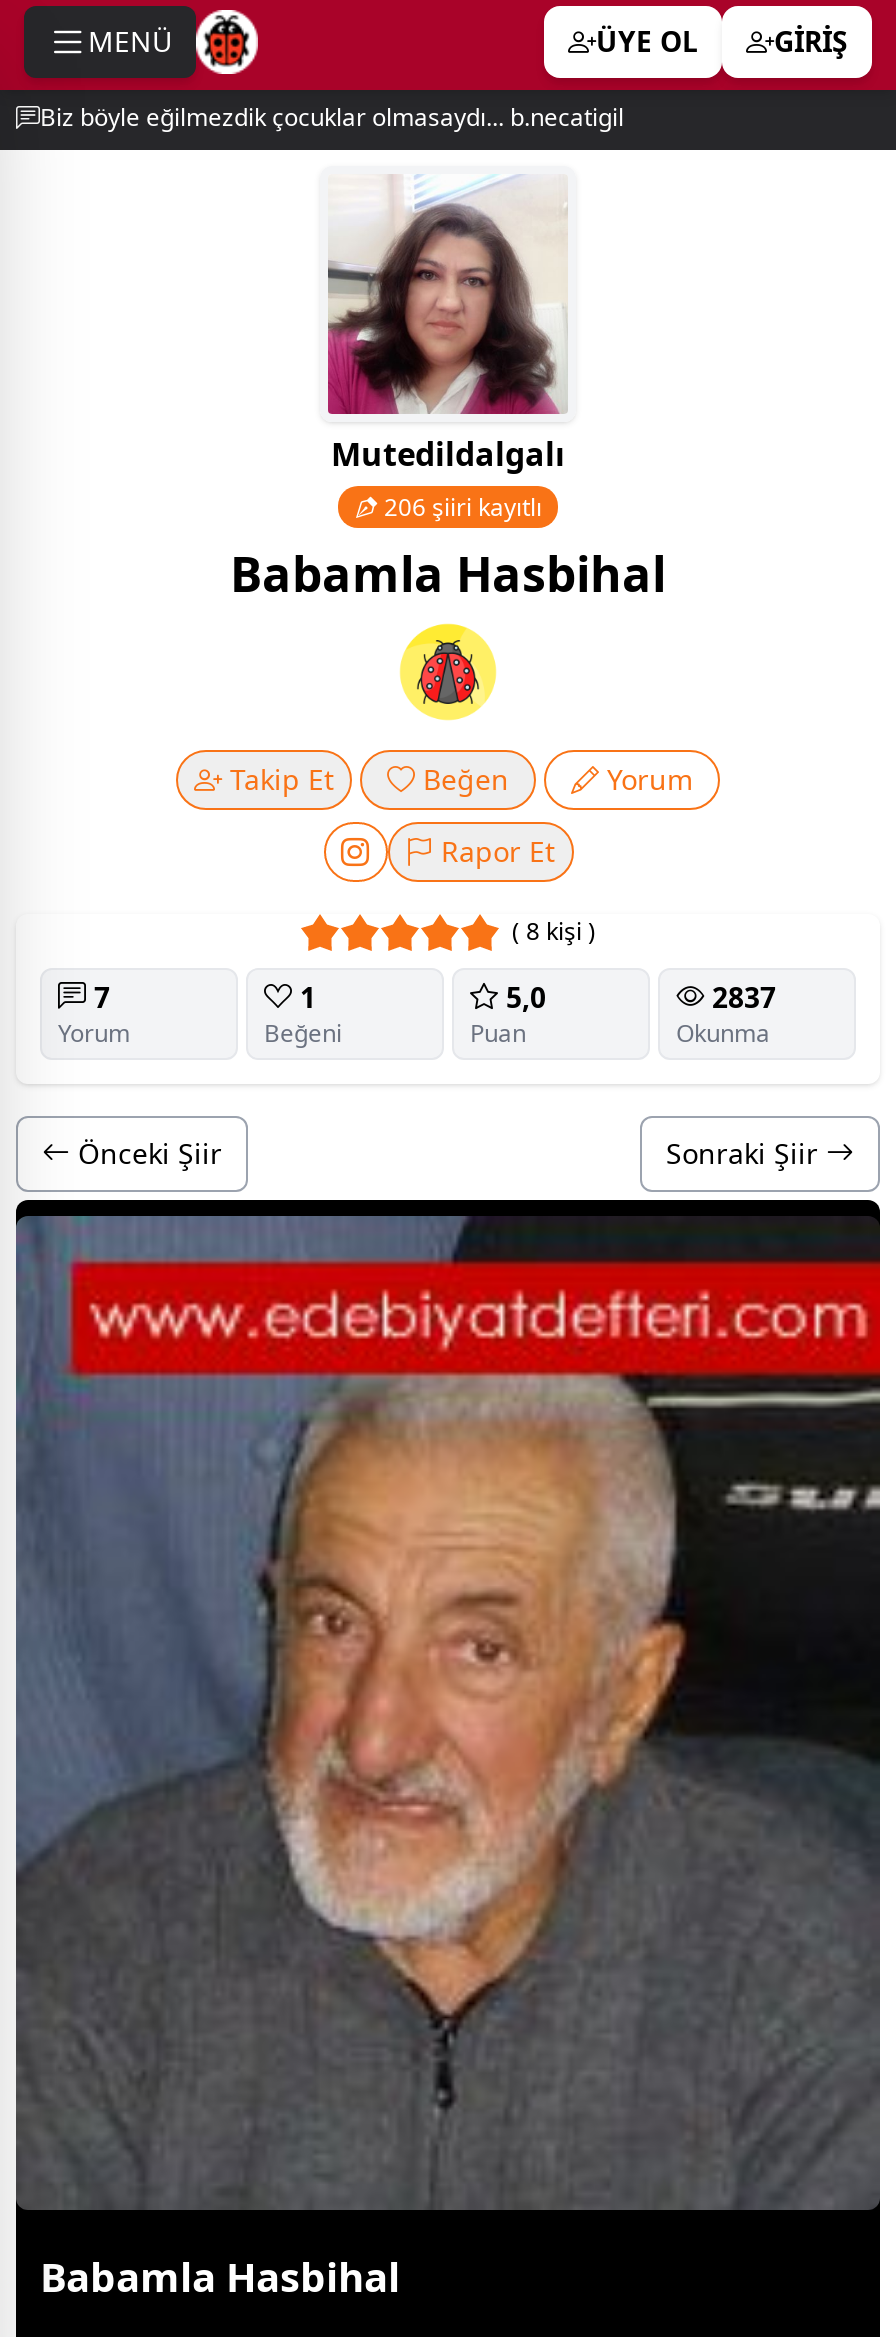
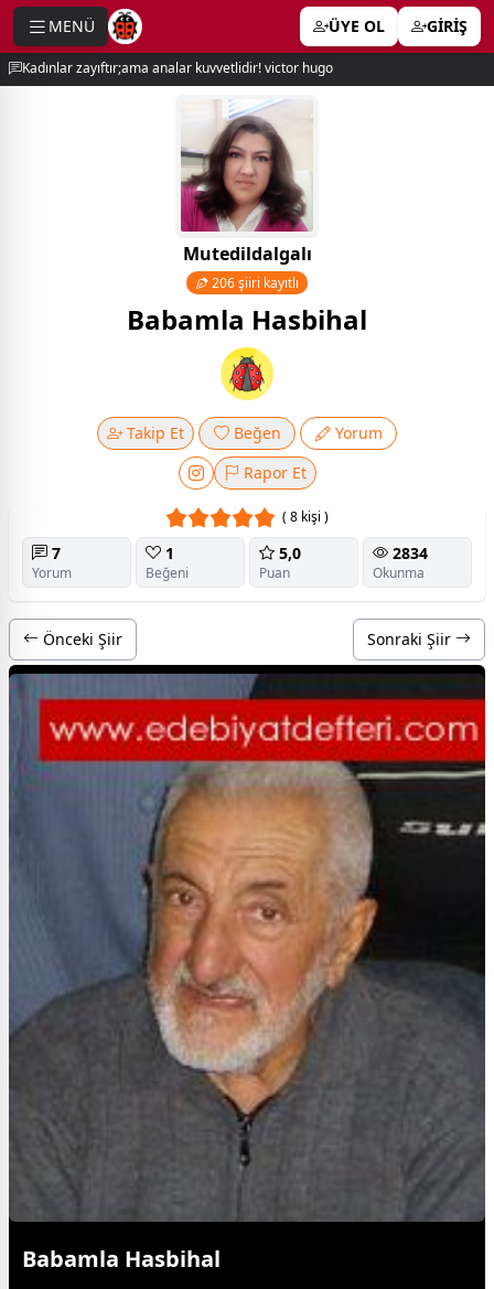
[40,100,624,134] Biz böyle eğilmezdik çocuklar olmasaydı... b.necatigil -> [22,58,333,77] Kadınlar zayıftır;ama analar kuvvetlidir! victor hugo
[704,977,776,1015] 2837 -> [388,542,428,563] 2834

